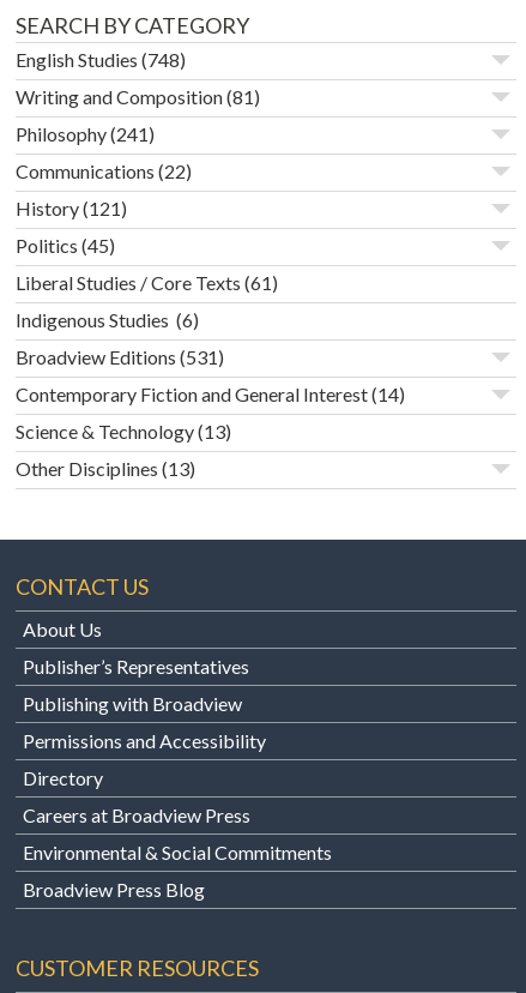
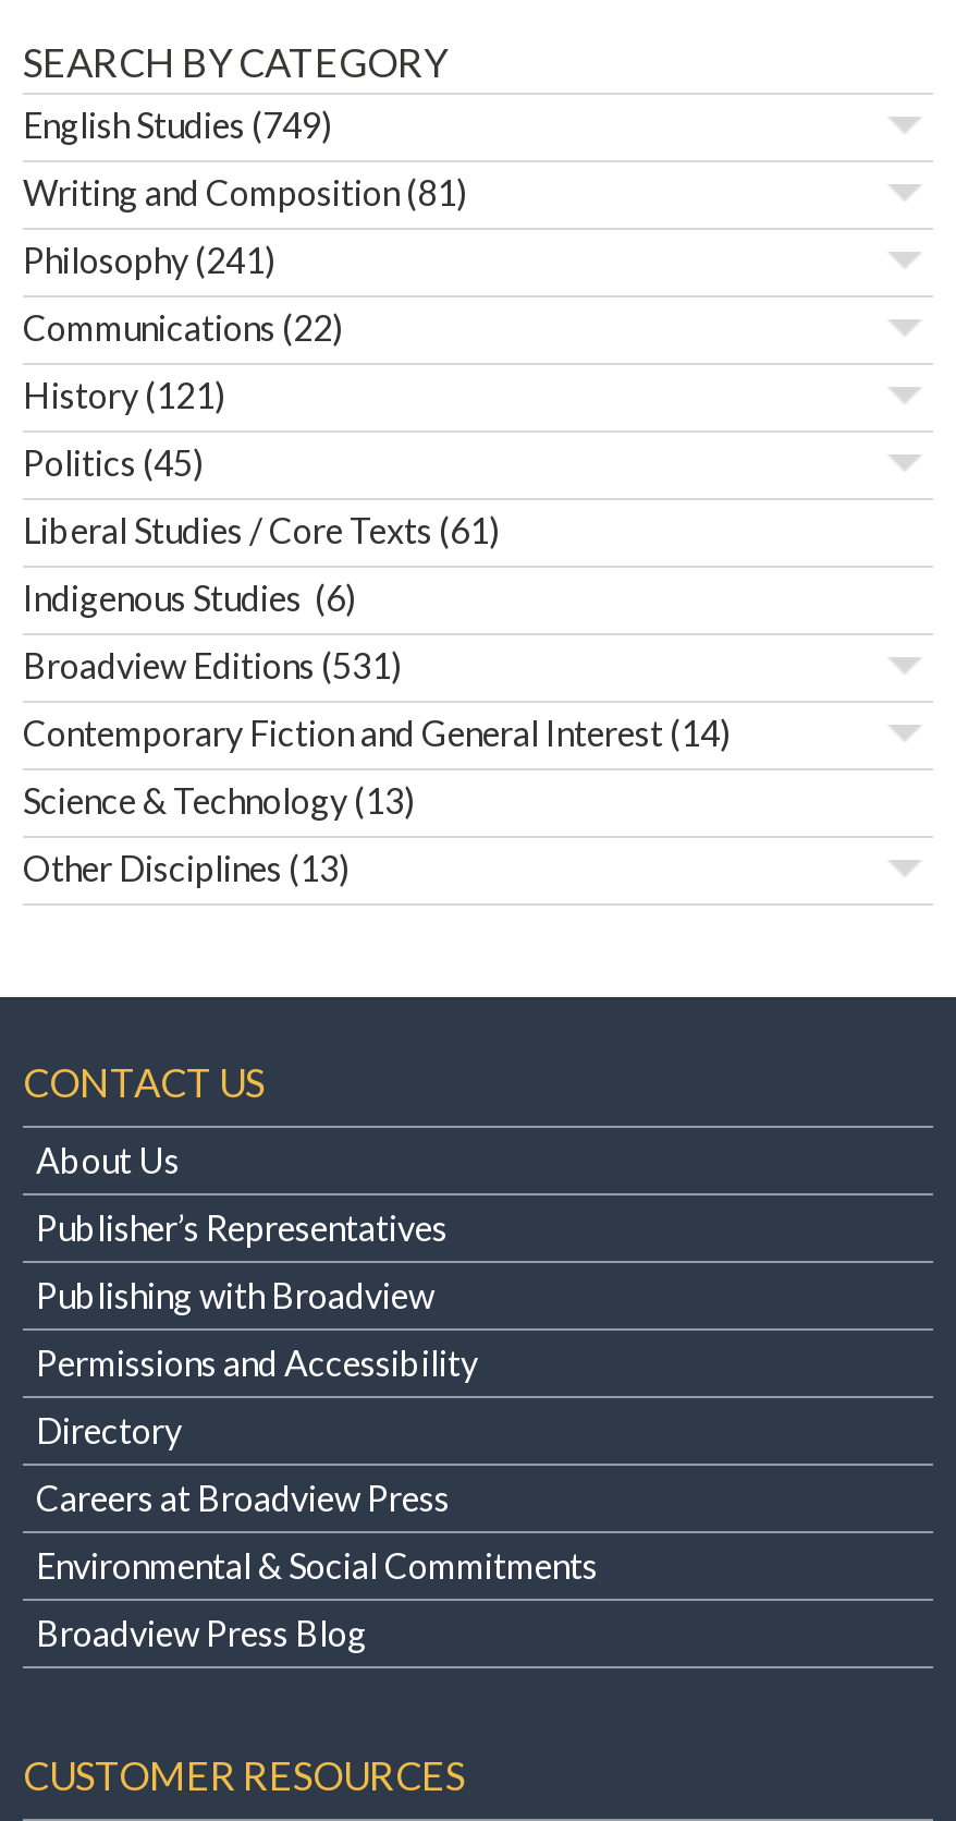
[16,48,186,71] English Studies (748) -> [23,103,332,145] English Studies (749)

